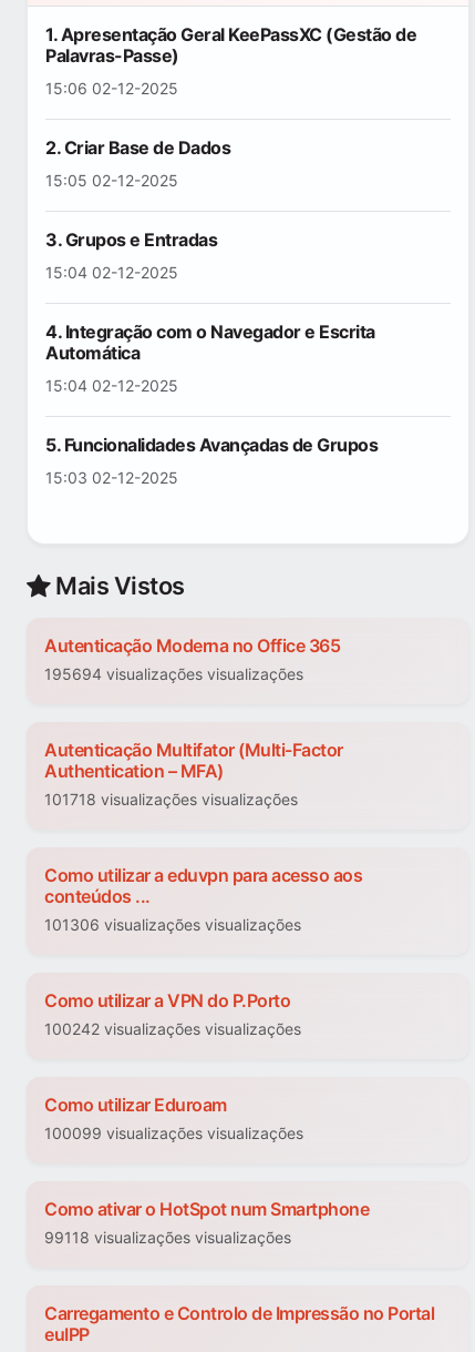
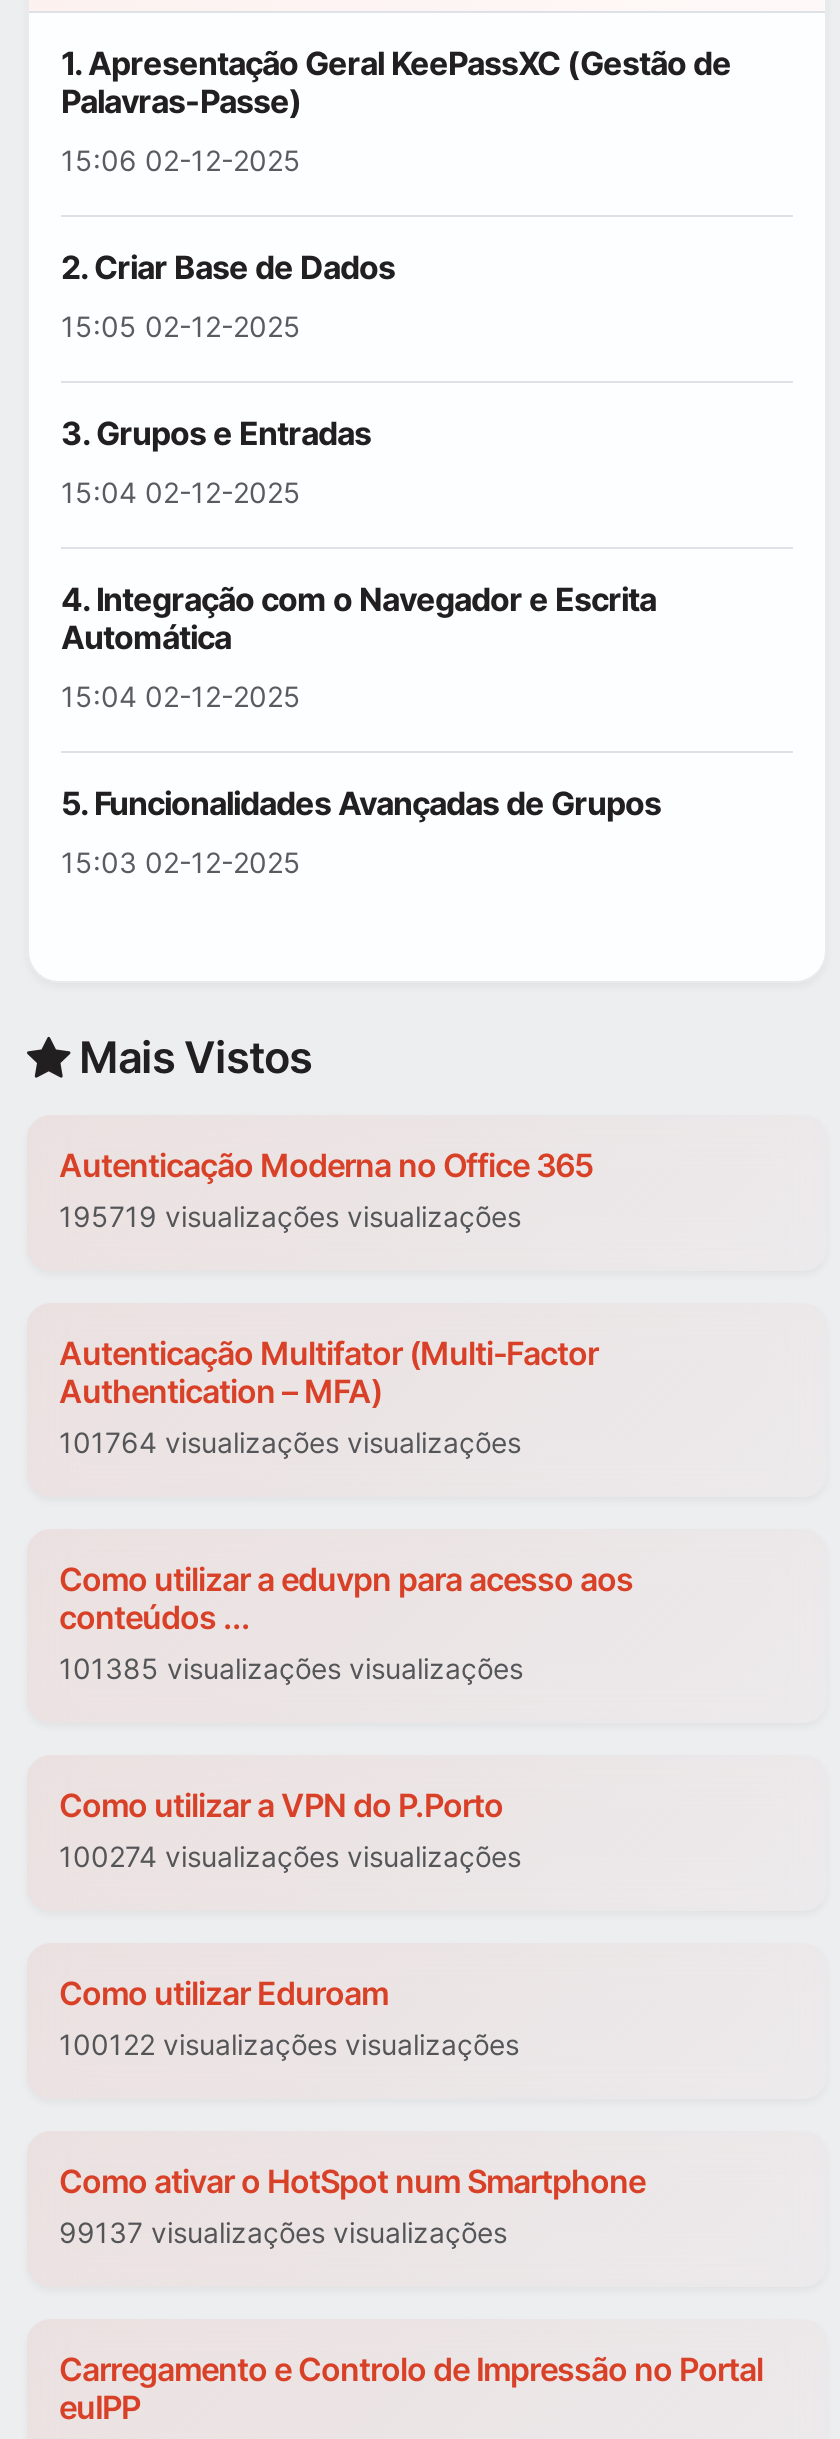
[44,665,303,684] 195694 visualizações visualizações -> [59,1200,521,1234] 195719 visualizações visualizações
[44,790,298,809] 101718 visualizações visualizações -> [59,1426,521,1460] 101764 visualizações visualizações
[44,916,301,934] 101306 visualizações visualizações -> [59,1652,523,1686] 101385 visualizações visualizações
[44,1020,301,1039] 100242 visualizações visualizações -> [59,1840,521,1874] 100274 visualizações visualizações
[44,1124,303,1143] 100099 visualizações visualizações -> [59,2028,519,2062] 100122 visualizações visualizações
[44,1228,291,1247] 99118 visualizações visualizações -> [59,2216,507,2250] 99137 visualizações visualizações

